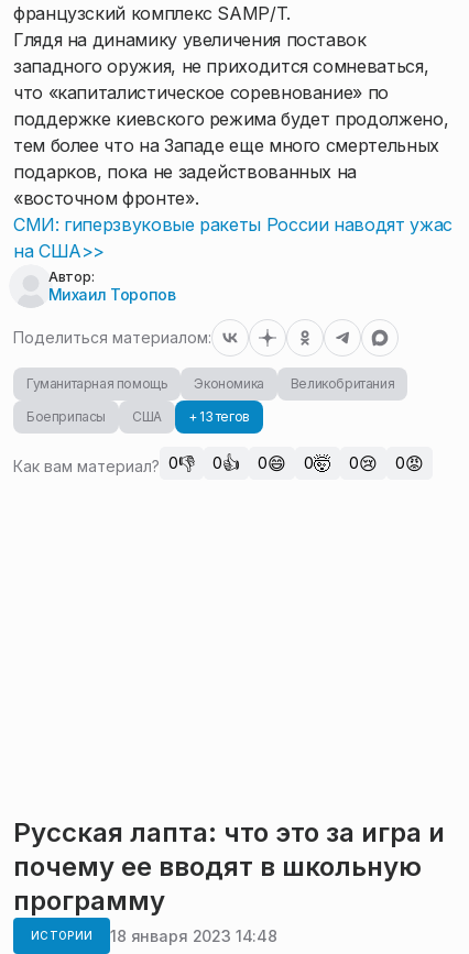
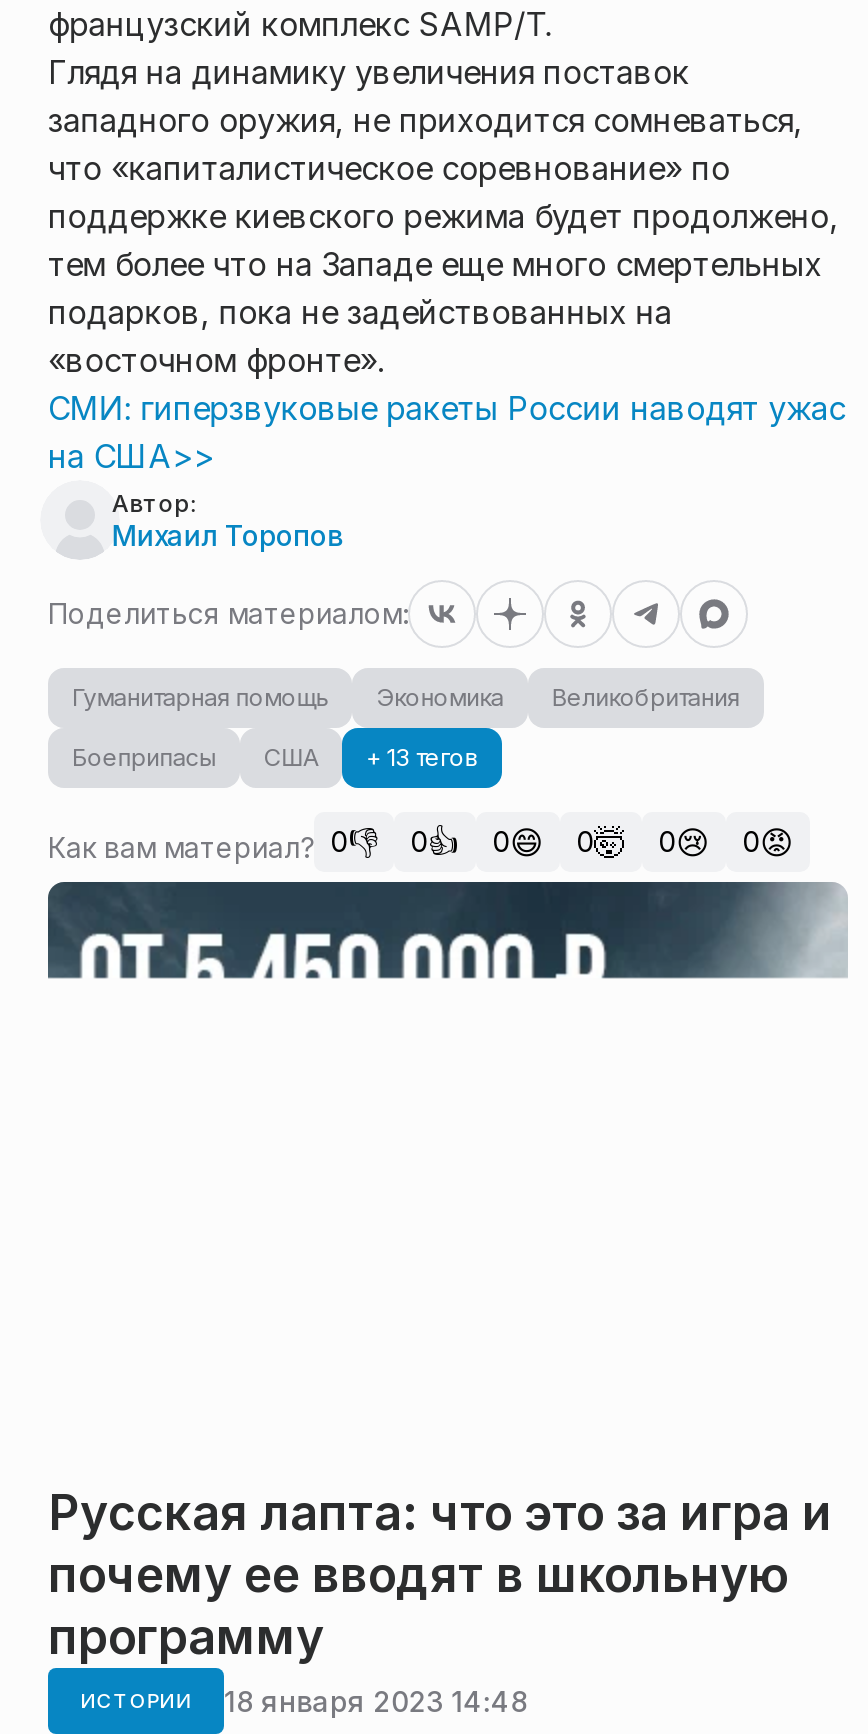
none -> [46,880,848,980] [image]

